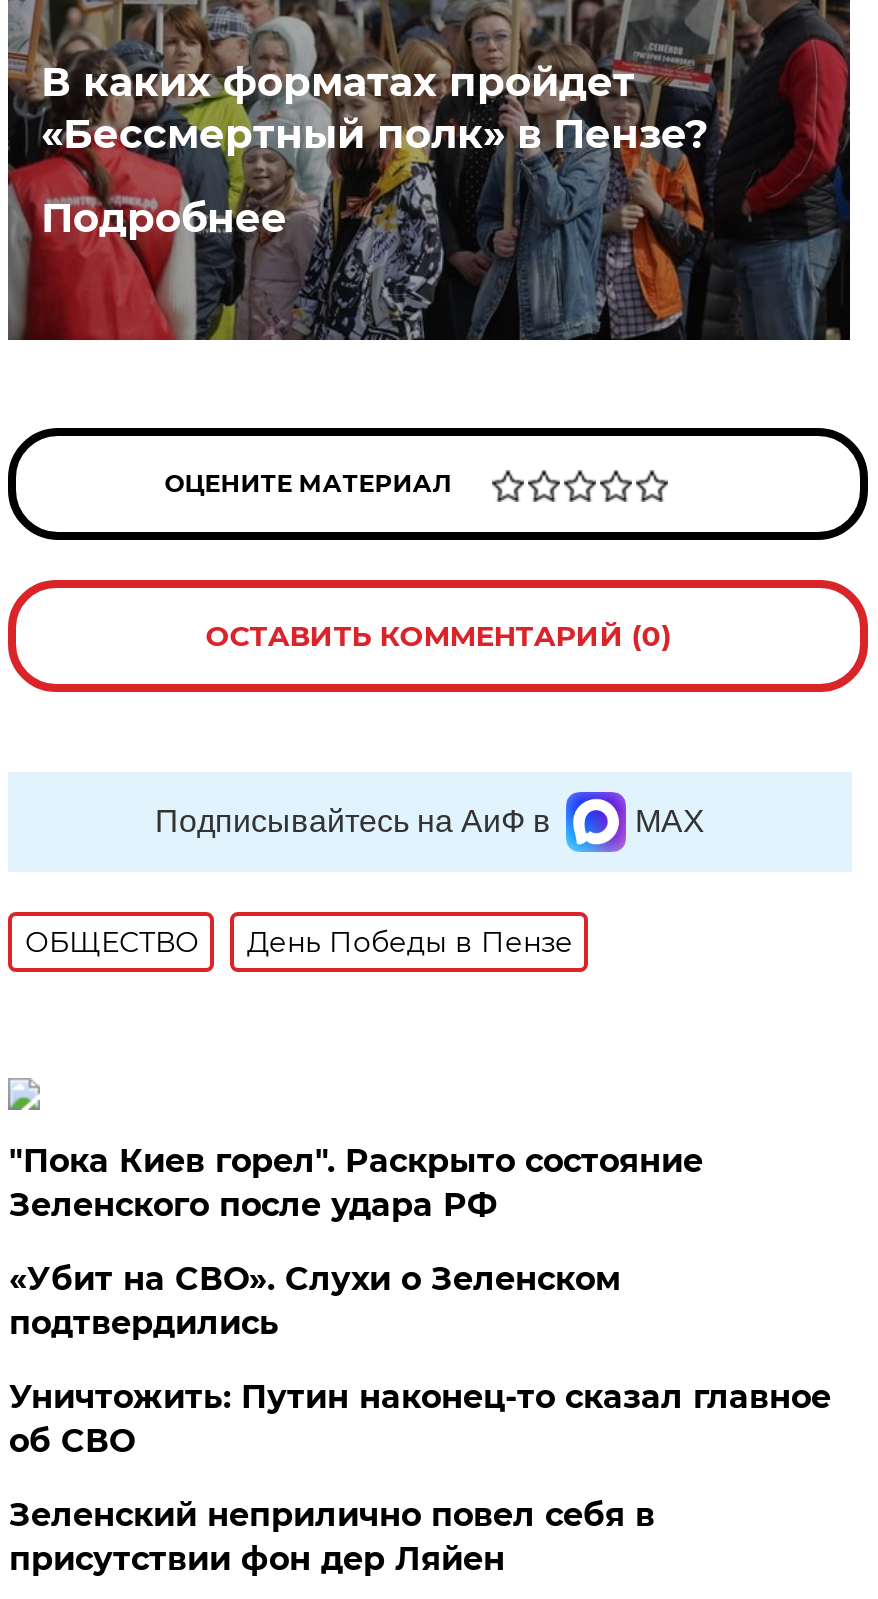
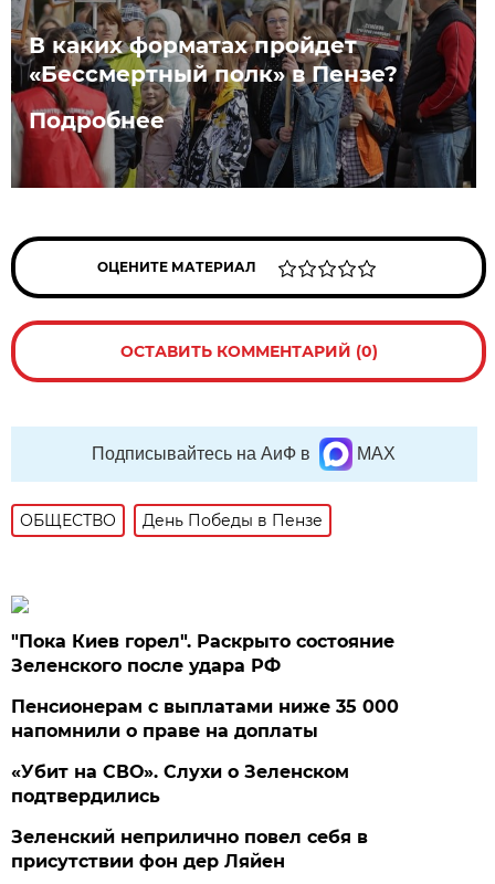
none -> [11,696,399,741] Пенсионерам с выплатами ниже 35 000 | напомнили о праве на доплаты
moved [9,1260,621,1342] -> [11,761,350,807]: «Убит на СВО». Слухи о Зеленском | подтвердились
[9,1378,831,1460] Уничтожить: Путин наконец-то сказал главное | об СВО -> none

